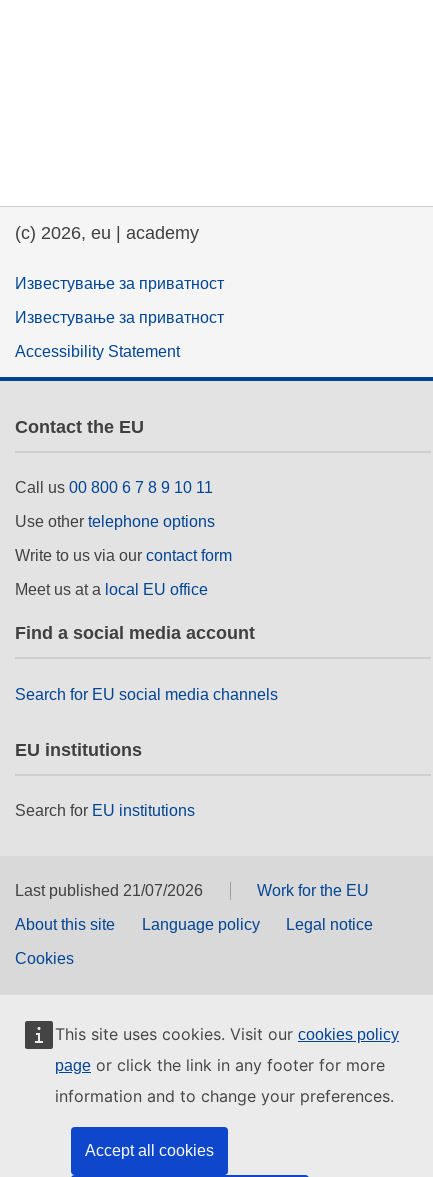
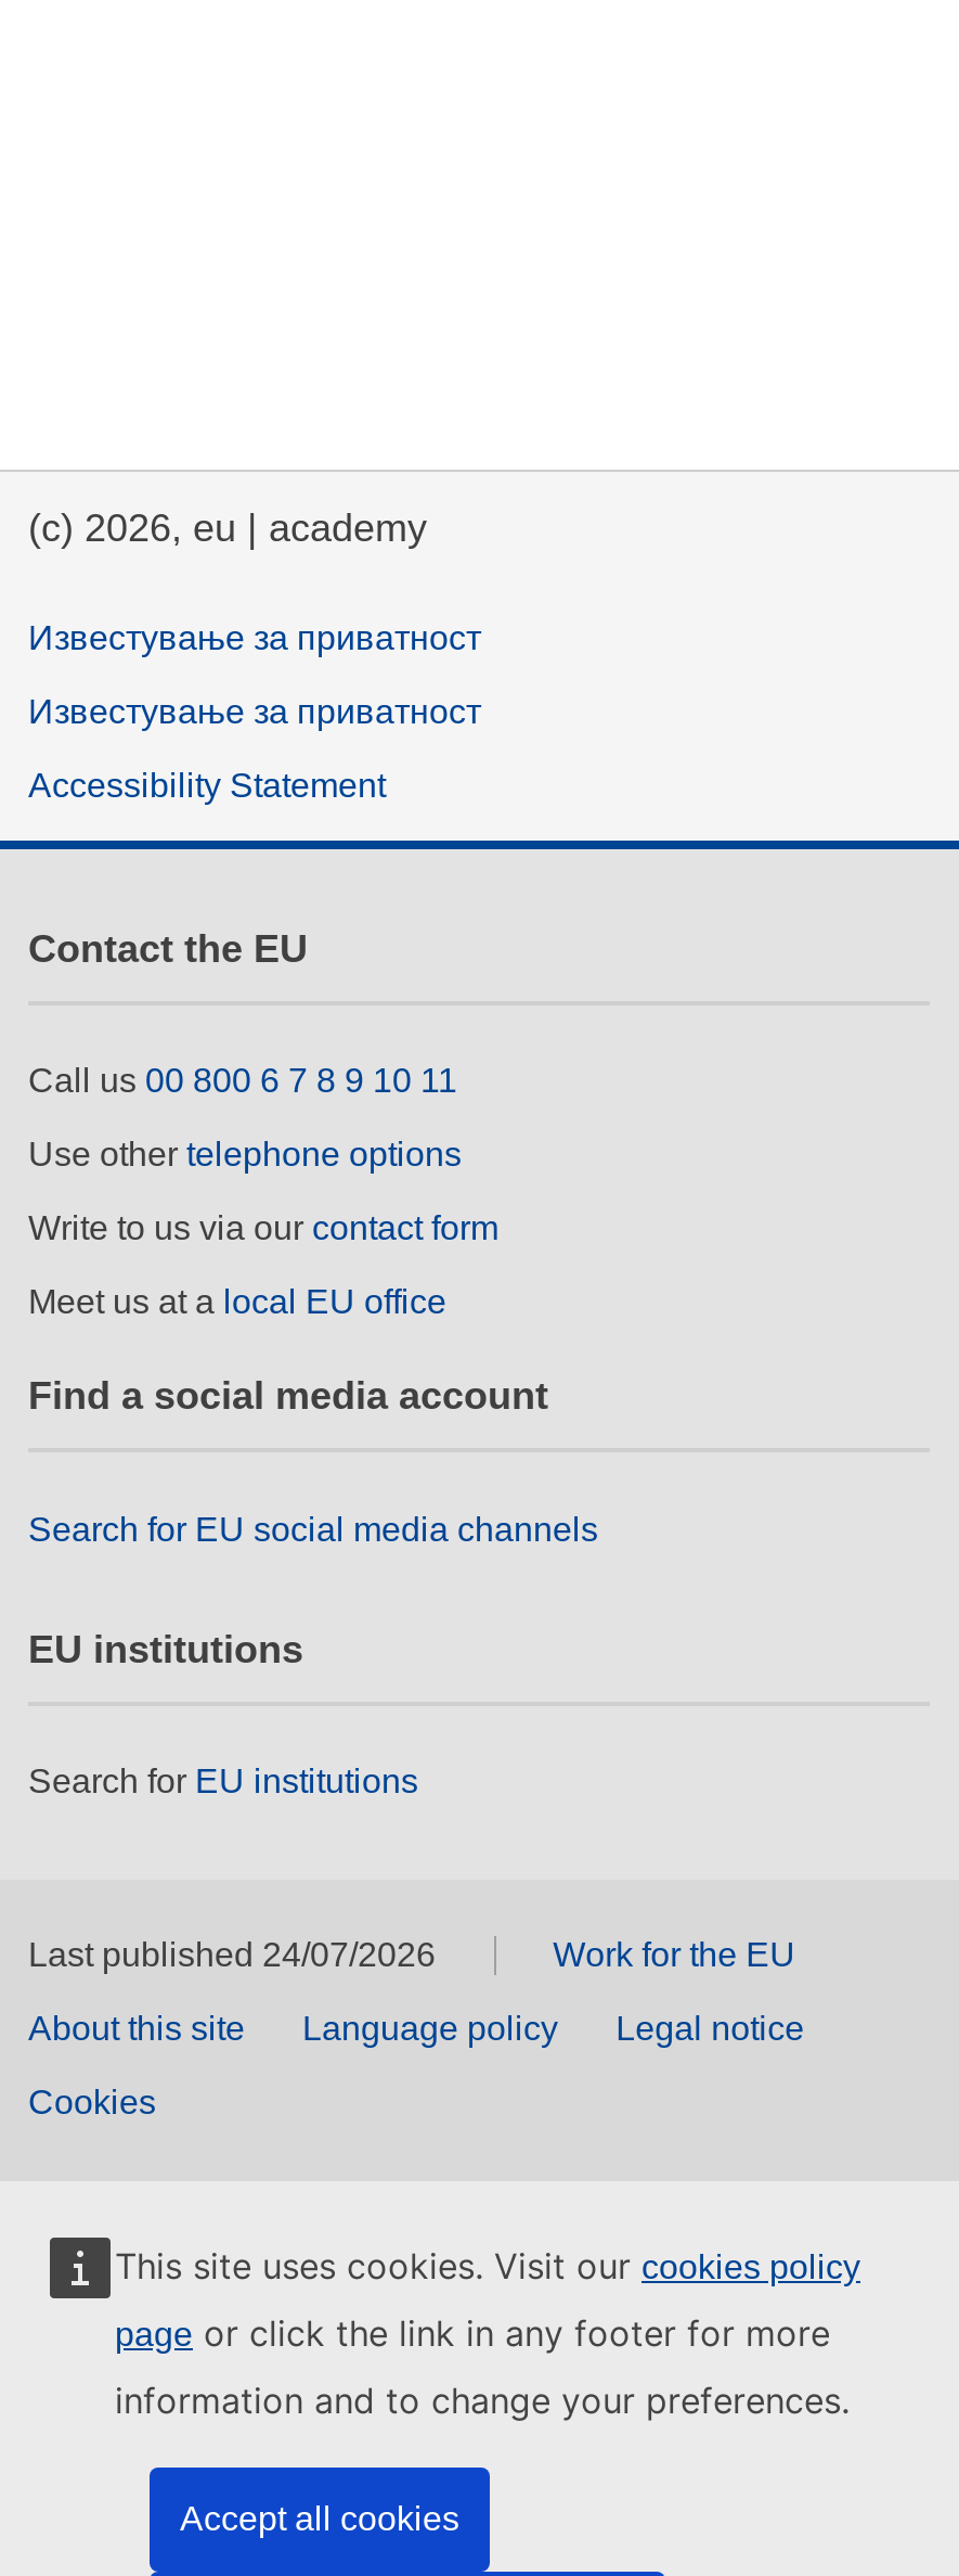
[15,882,203,899] Last published 21/07/2026 -> [28,1937,436,1974] Last published 24/07/2026

